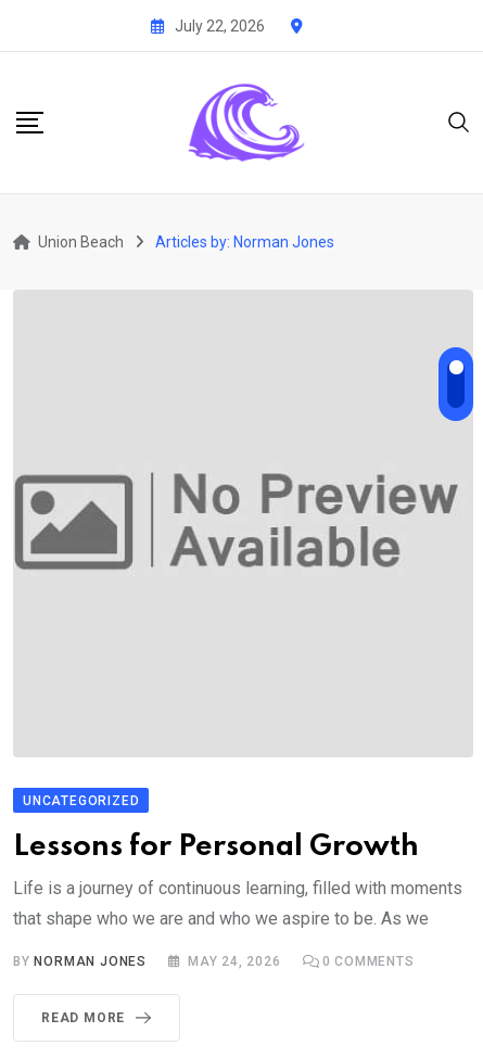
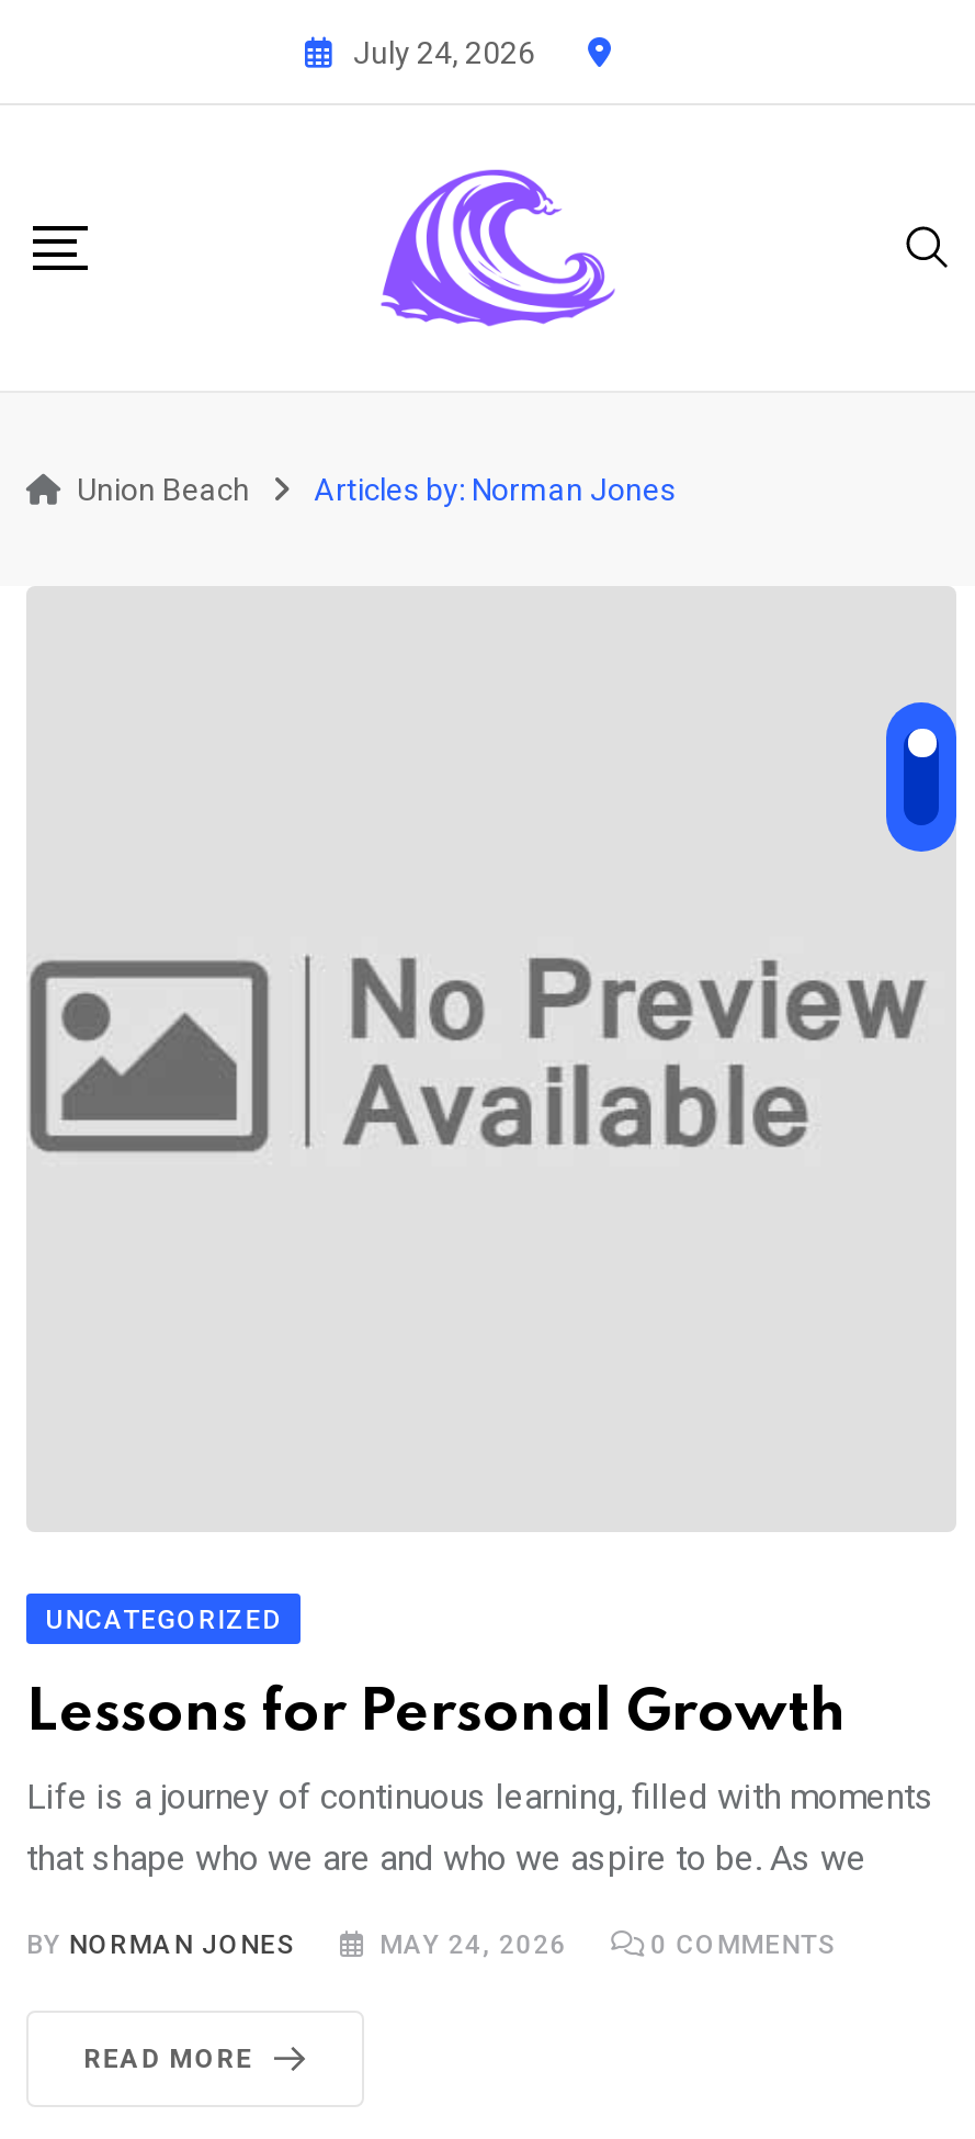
[175,17,265,34] July 22, 2026 -> [353,34,535,69] July 24, 2026

